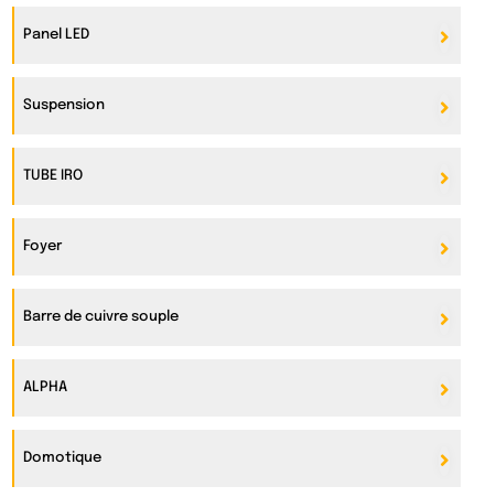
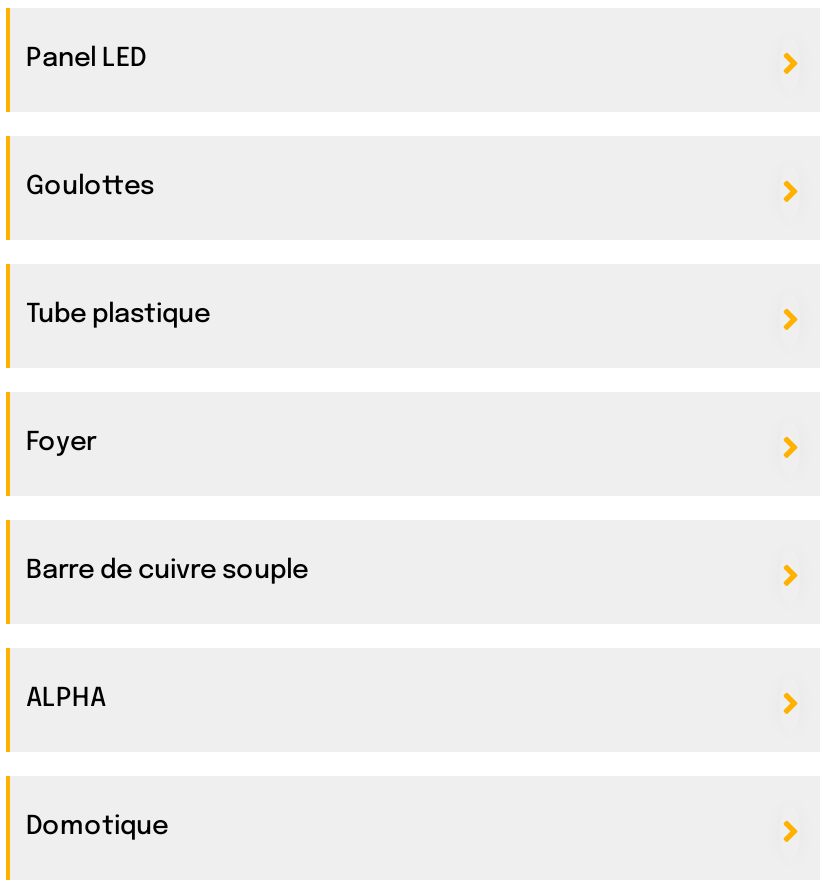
[23,98,105,112] Suspension -> [26,173,154,199] Goulottes
[23,168,83,183] TUBE IRO -> [26,301,210,327] Tube plastique

